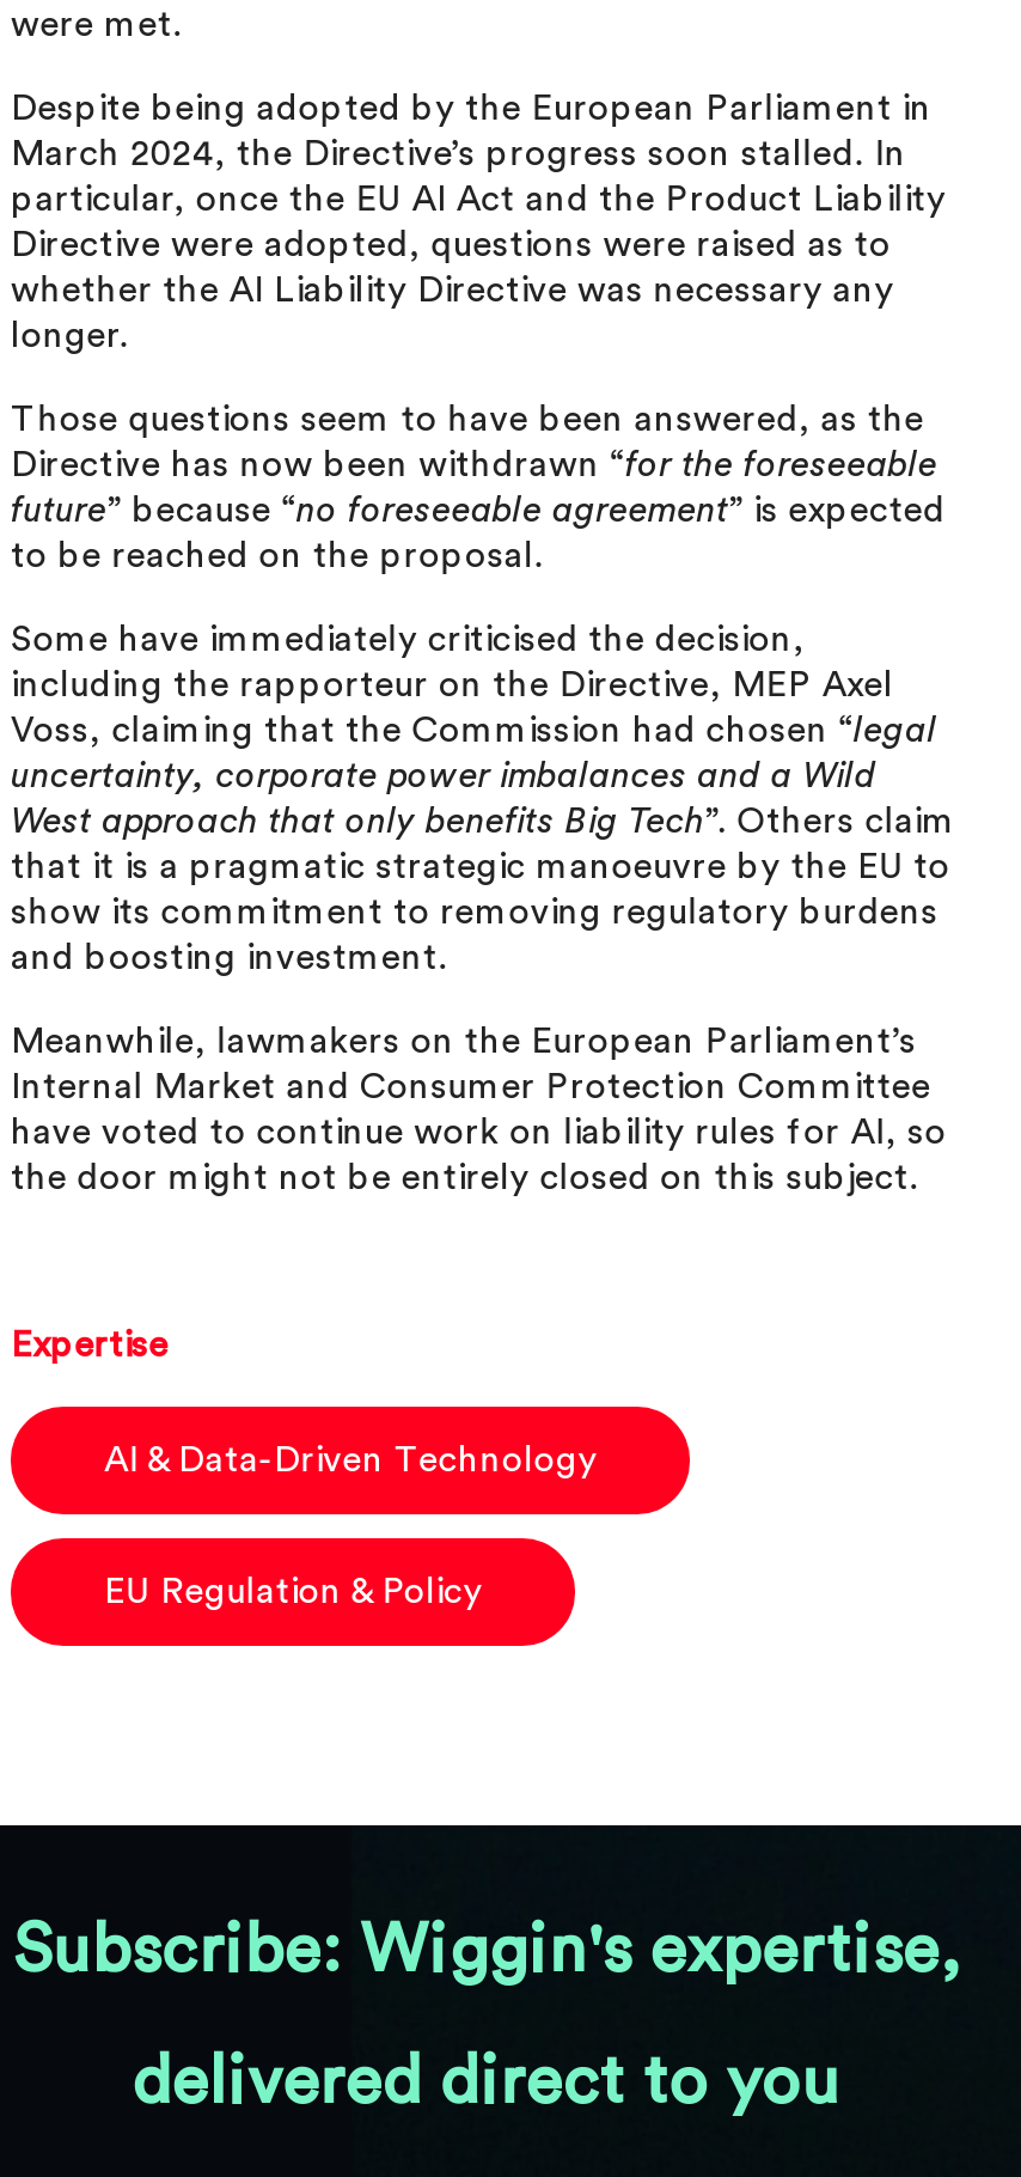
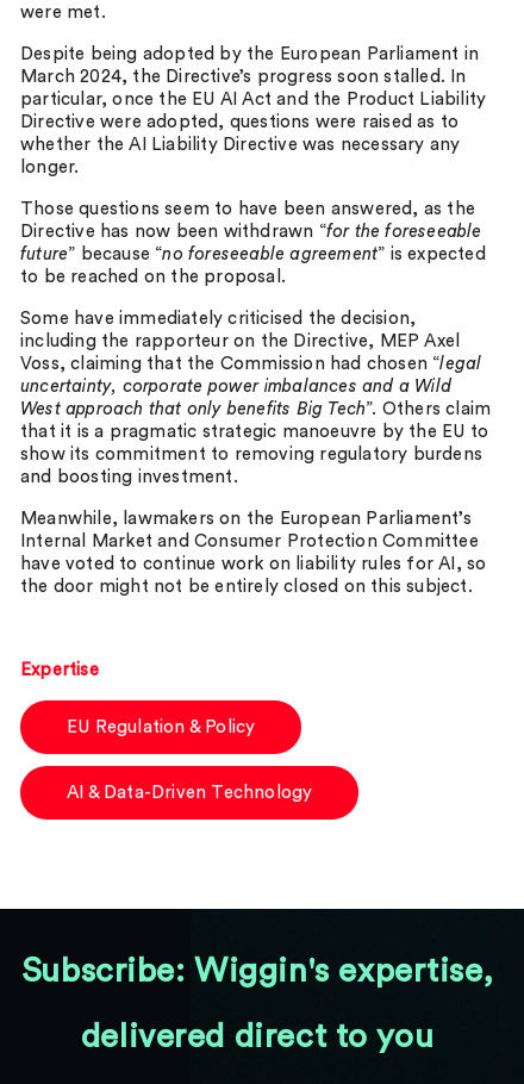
moved [104,1404,692,1517] -> [67,765,360,821]: [image] | AI & Data-Driven Technology
moved [104,1574,483,1610] -> [67,718,255,736]: EU Regulation & Policy

